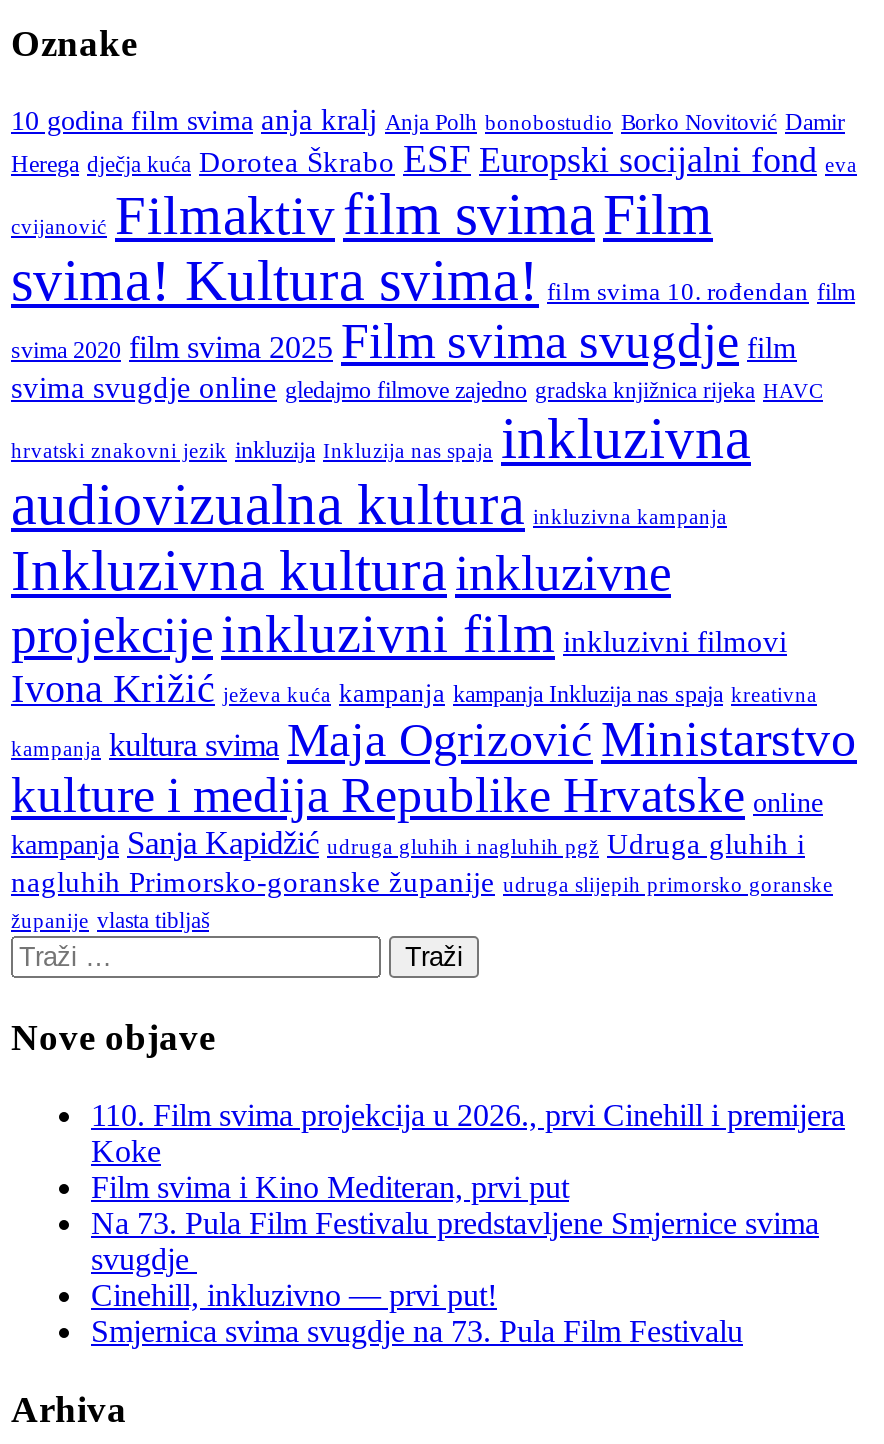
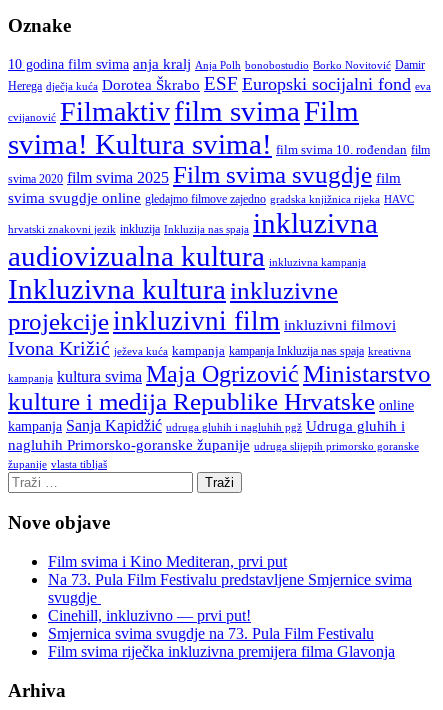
[91,1098,845,1168] 110. Film svima projekcija u 2026., prvi Cinehill i premijera | Koke -> none
moved [91,1170,819,1348] -> [48,553,412,642]: Film svima i Kino Mediteran, prvi put | Na 73. Pula Film Festivalu predstavljene Smjernice svima | svugdje | Cinehill, inkluzivno — prvi put! | Smjernica svima svugdje na 73. Pula Film Festivalu
none -> [48,643,395,660] Film svima riječka inkluzivna premijera filma Glavonja

